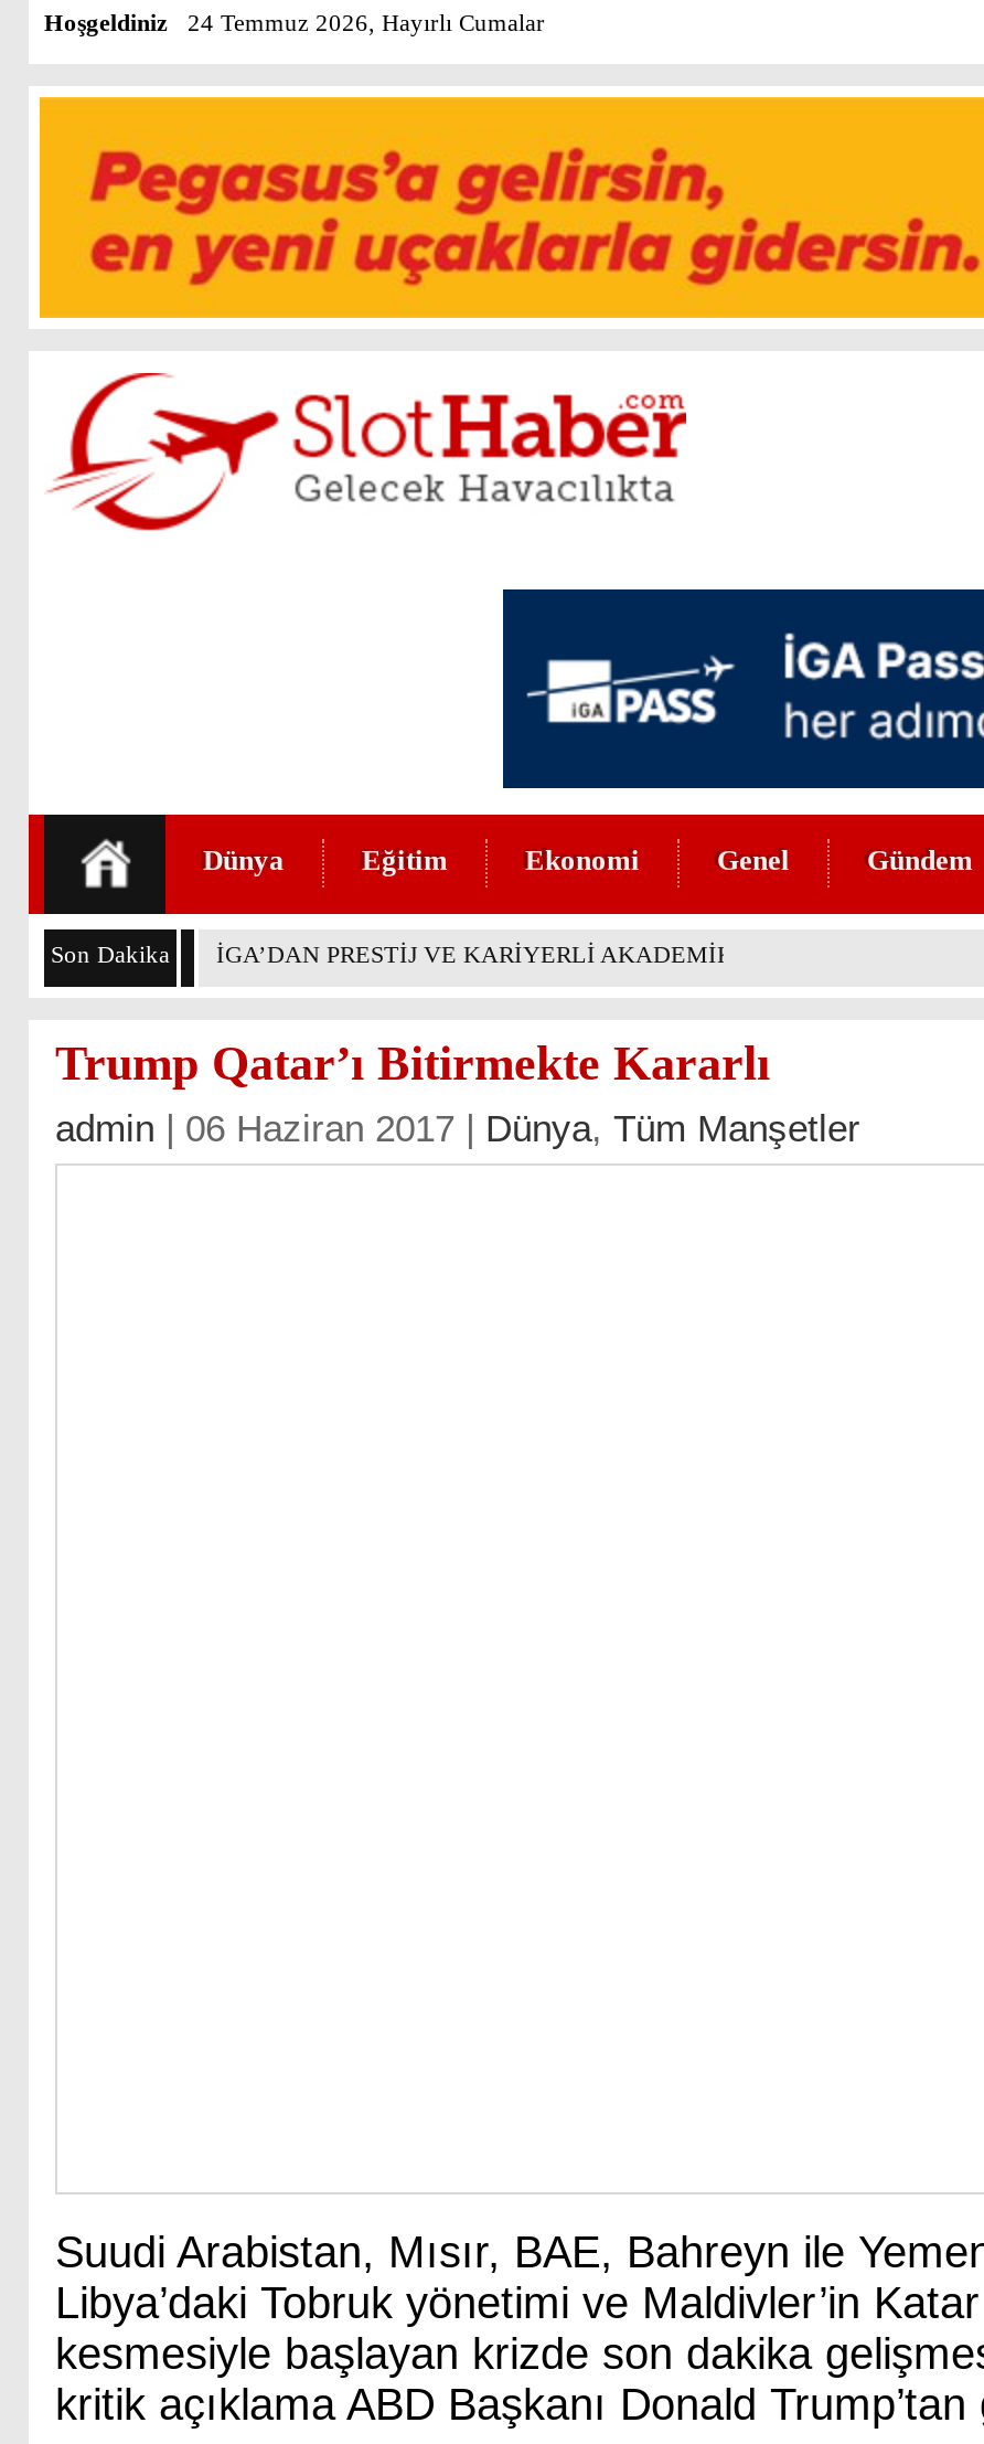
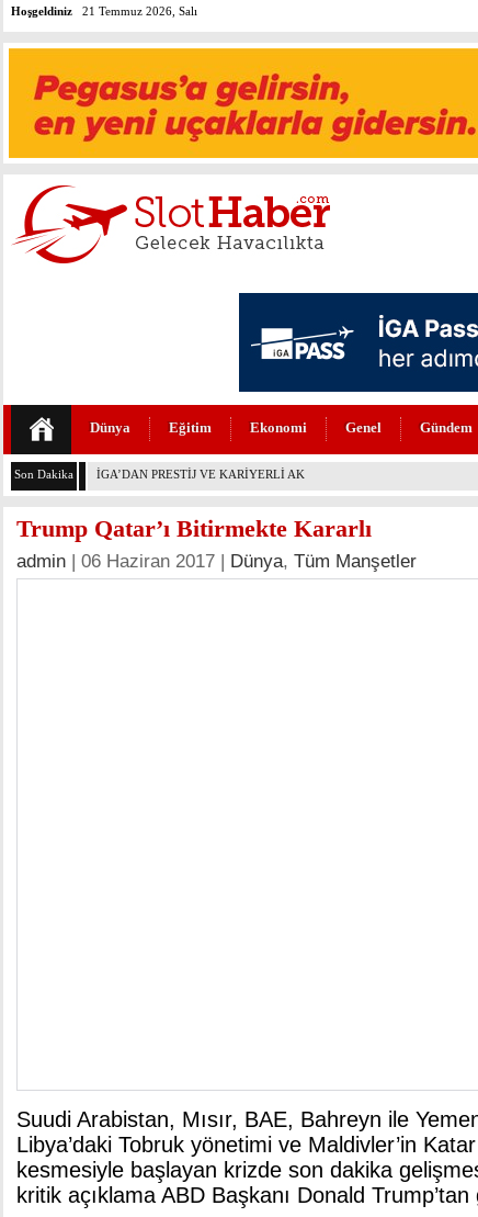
[188,9,545,35] 24 Temmuz 2026, Hayırlı Cumalar -> [82,4,197,18] 21 Temmuz 2026, Salı

